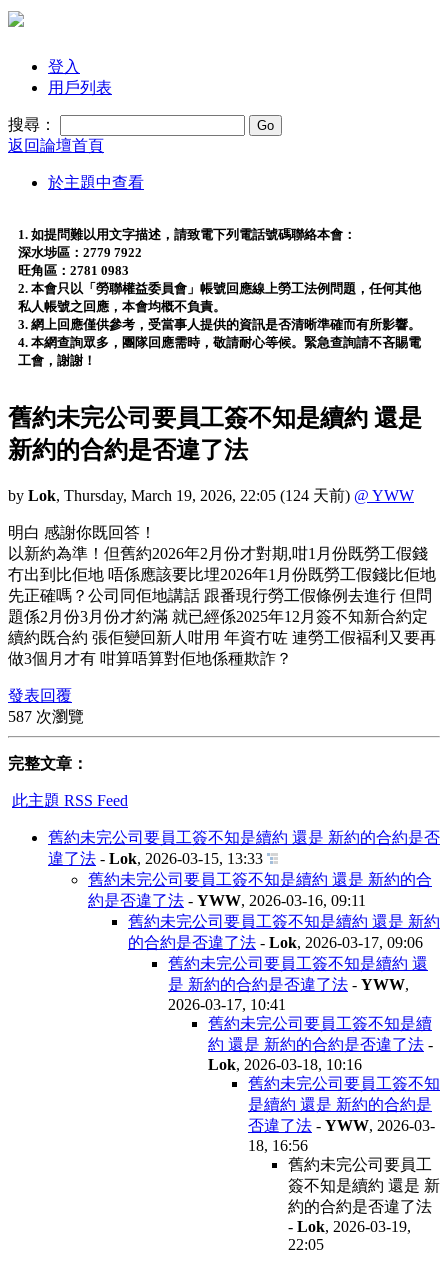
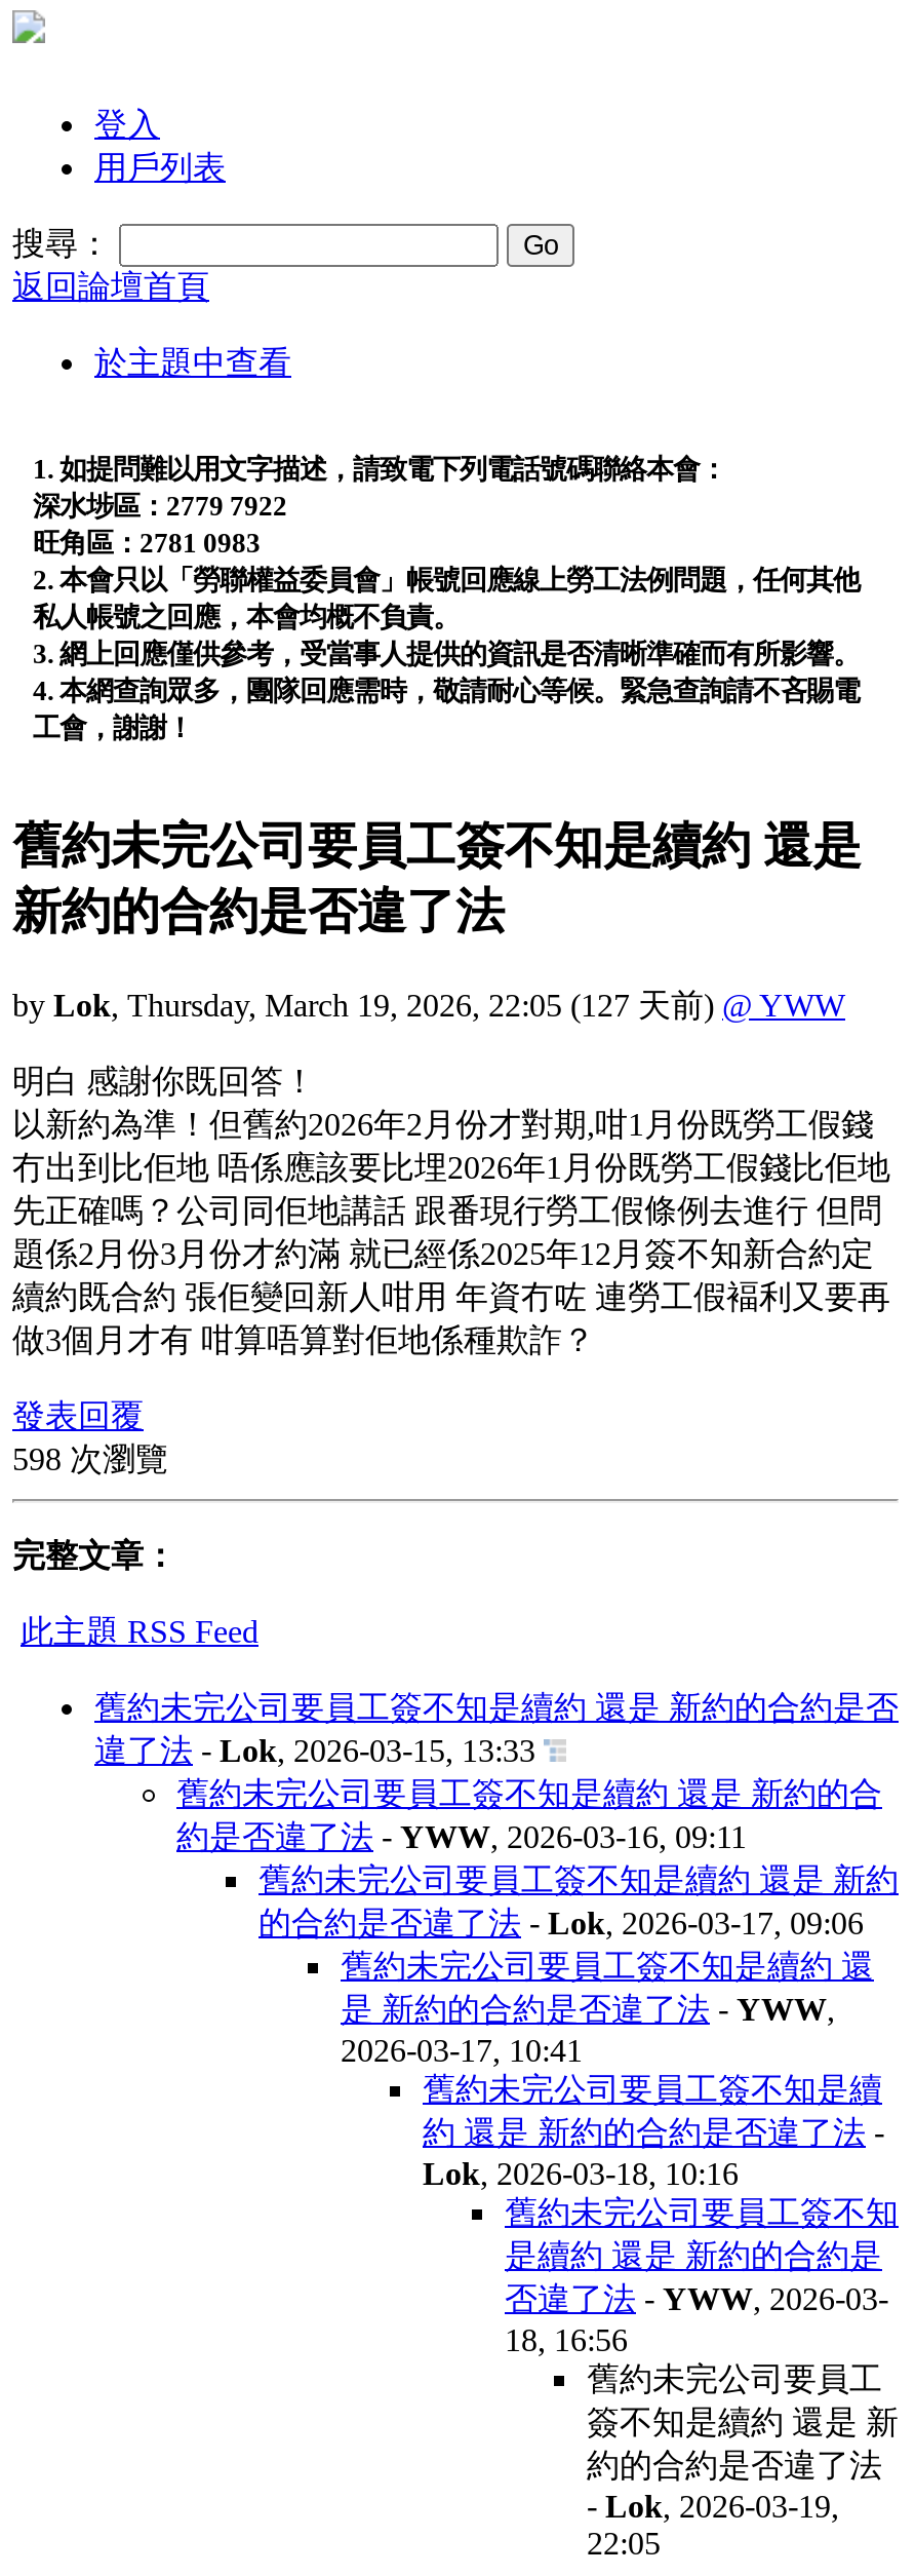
[8,487,414,504] by Lok, Thursday, March 19, 2026, 22:05 (124 天前) @ YWW -> [12,988,845,1023] by Lok, Thursday, March 19, 2026, 22:05 (127 天前) @ YWW
[8,708,84,725] 587 次瀏覽 -> [12,1442,168,1477] 598 次瀏覽

